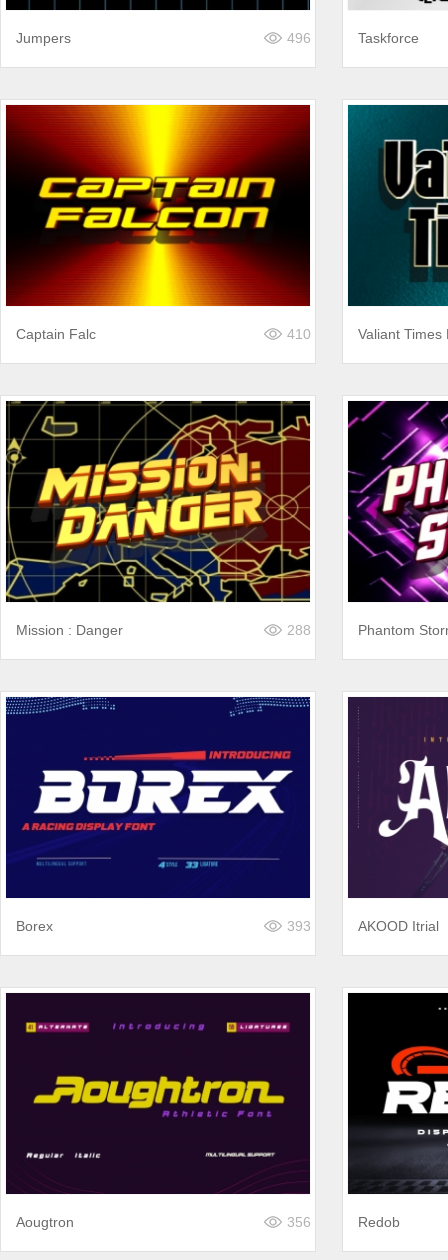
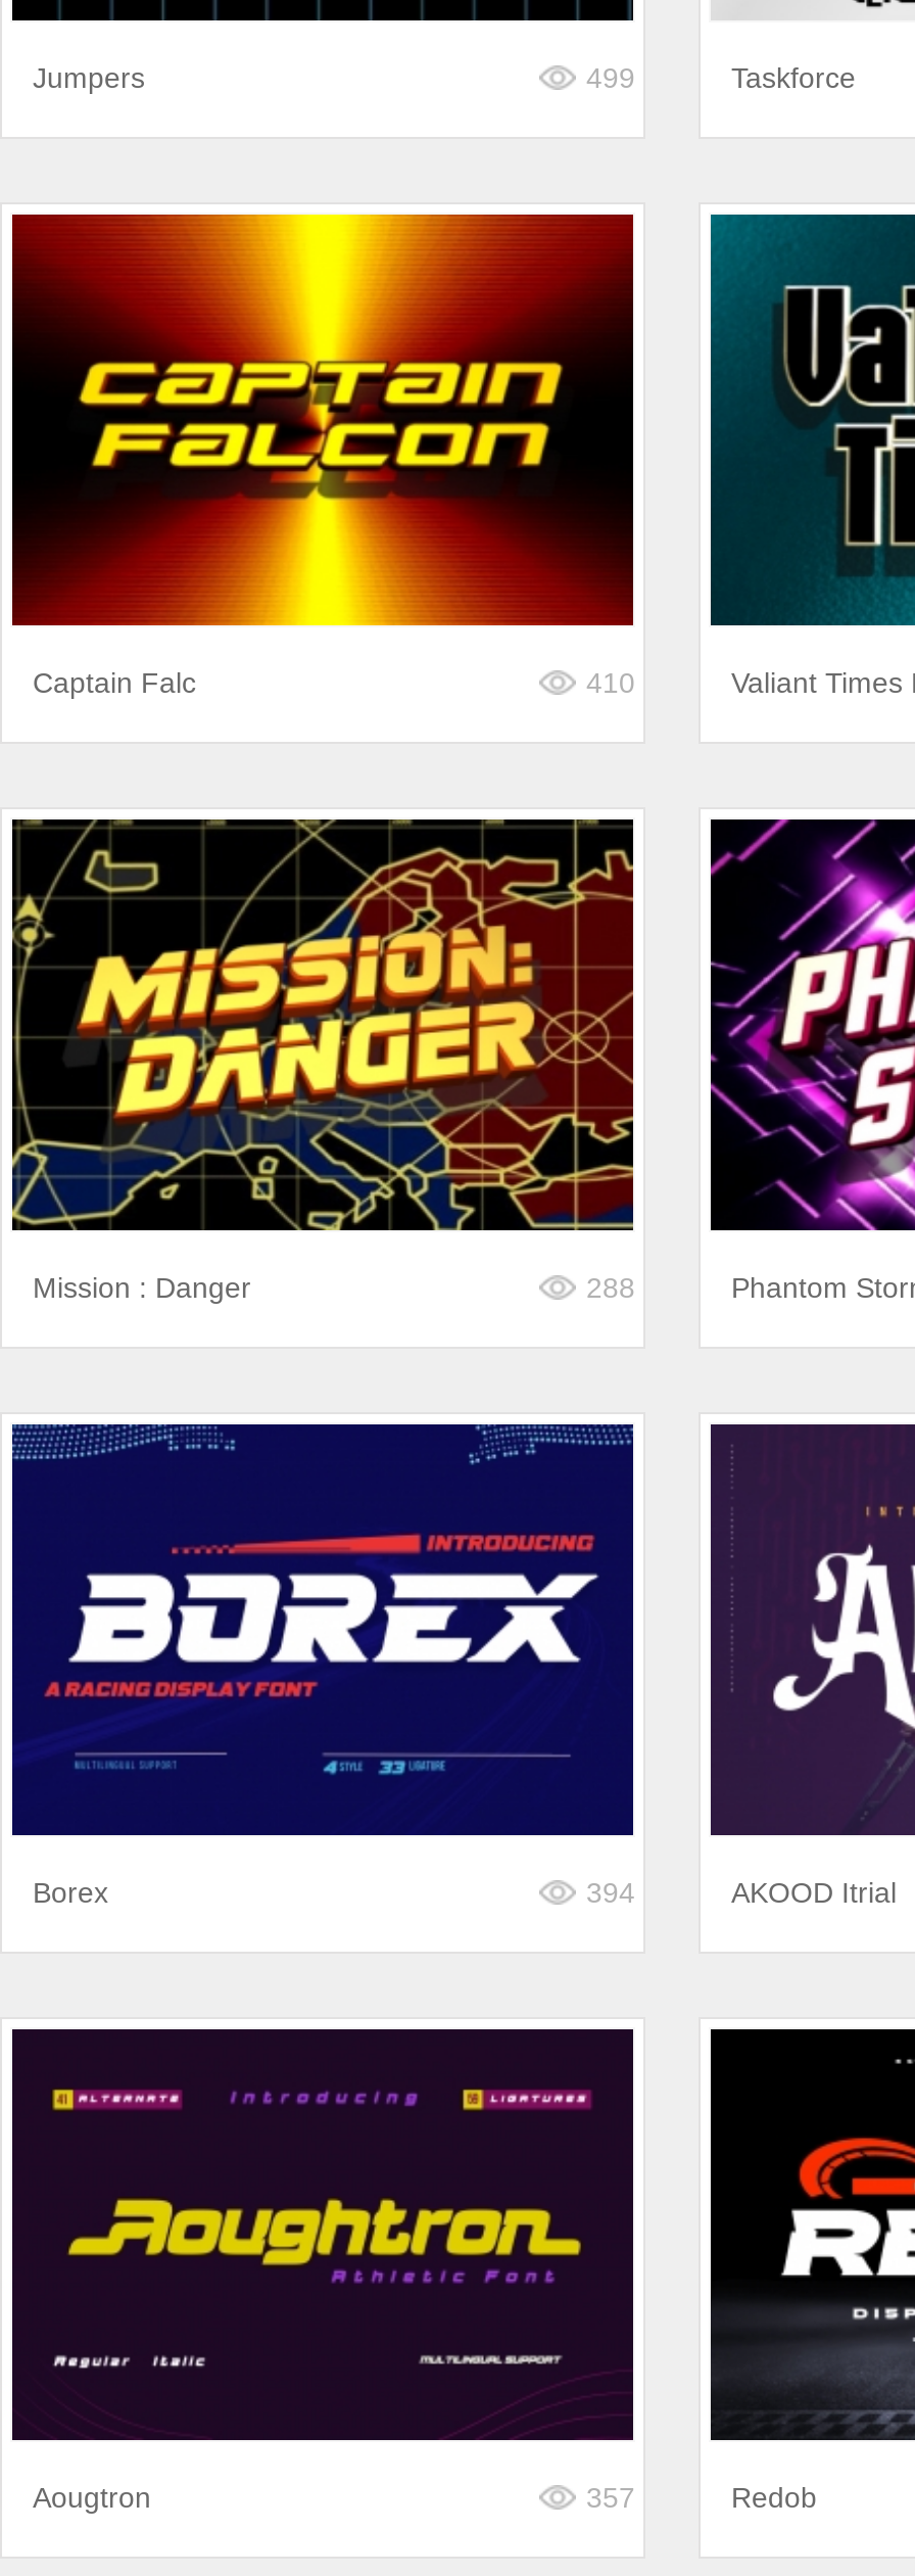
[287,30,311,46] 496 -> [586,61,635,94] 499
[287,918,311,934] 393 -> [586,1876,635,1909] 394
[287,1214,311,1230] 356 -> [586,2481,635,2514] 357

